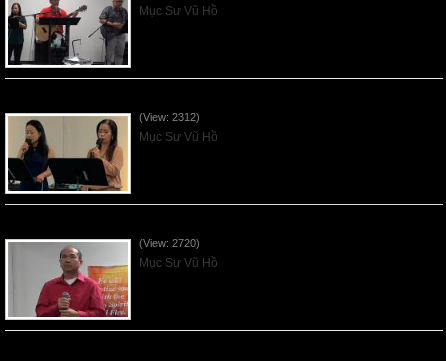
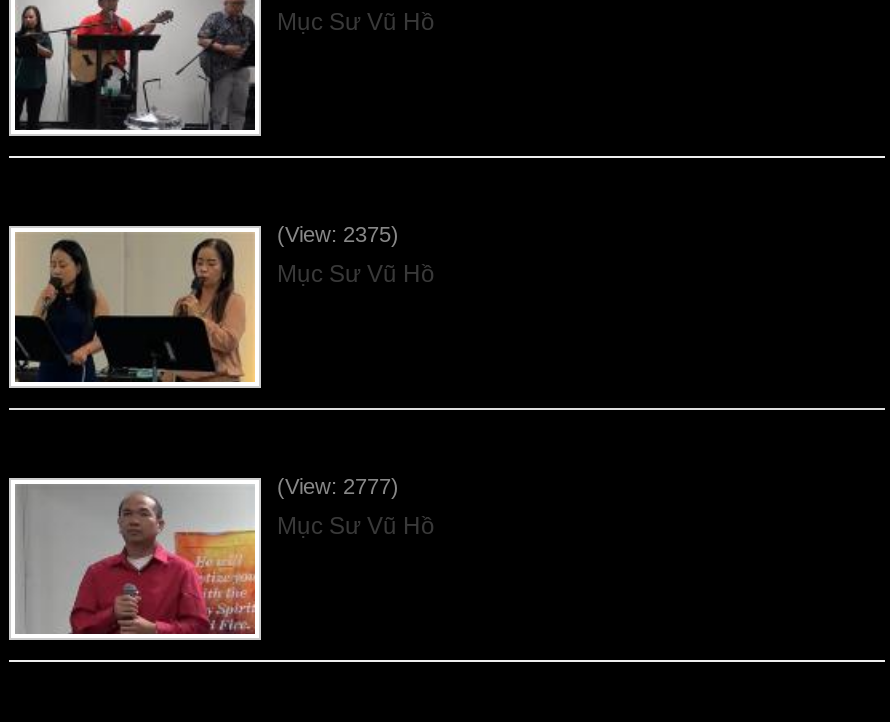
[139,111,200,123] (View: 2312) -> [277,222,399,246] (View: 2375)
[139,237,200,249] (View: 2720) -> [277,474,399,498] (View: 2777)

